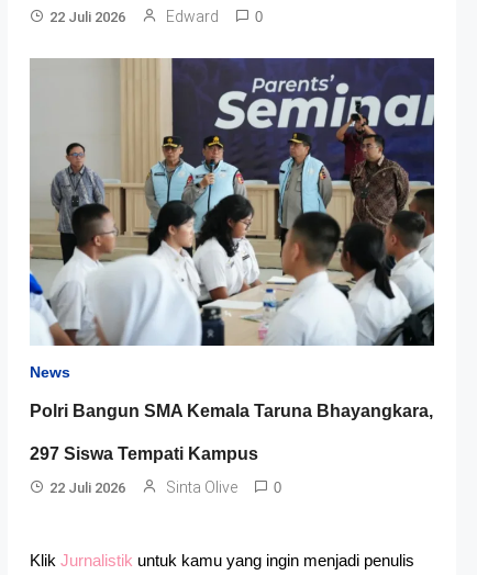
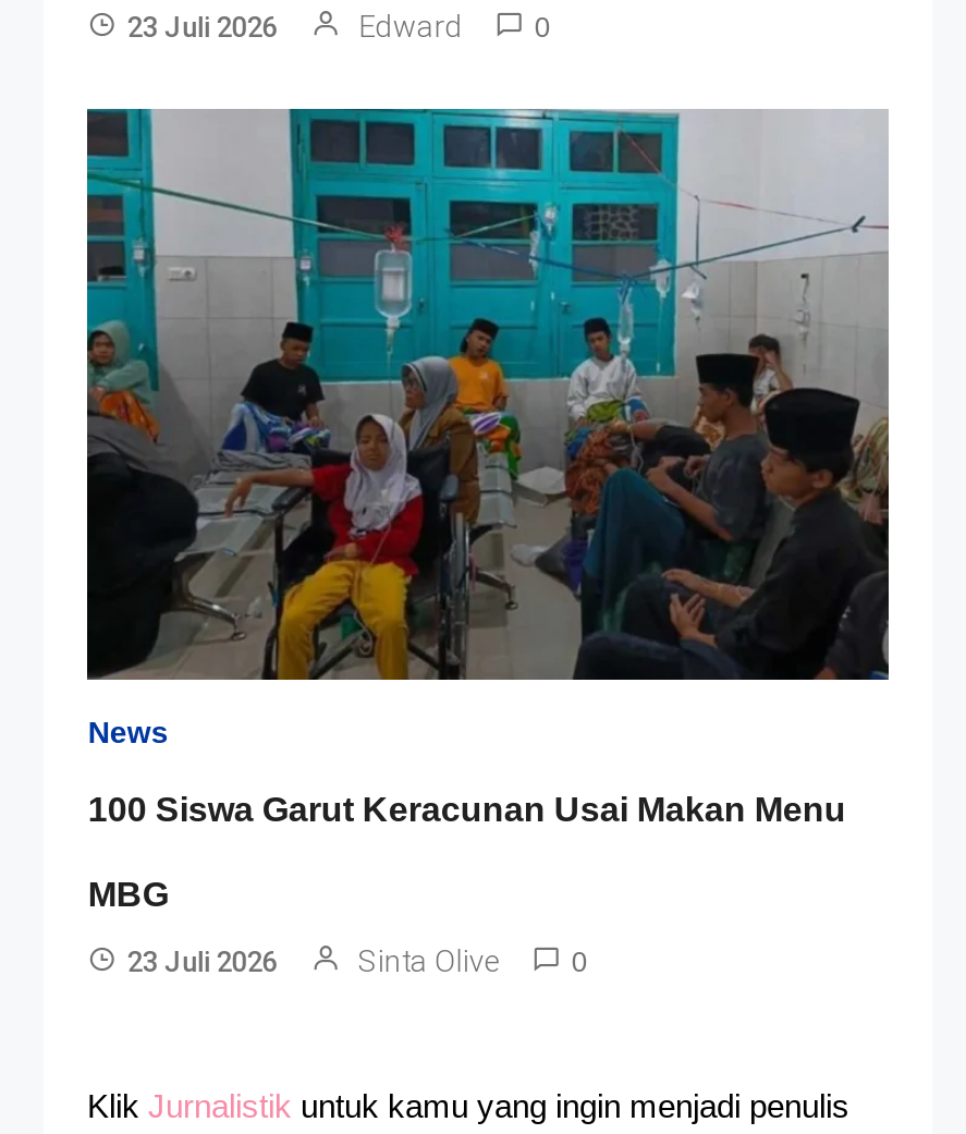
[50,9,126,26] 22 Juli 2026 -> [127,12,277,44] 23 Juli 2026
[29,57,435,347] [image] -> [85,107,891,682] [image]
[30,402,433,420] Polri Bangun SMA Kemala Taruna Bhayangkara, -> [88,791,846,828] 100 Siswa Garut Keracunan Usai Makan Menu
[30,445,259,463] 297 Siswa Tempati Kampus -> [88,876,168,913] MBG
[50,480,126,496] 22 Juli 2026 -> [127,946,277,978] 23 Juli 2026

